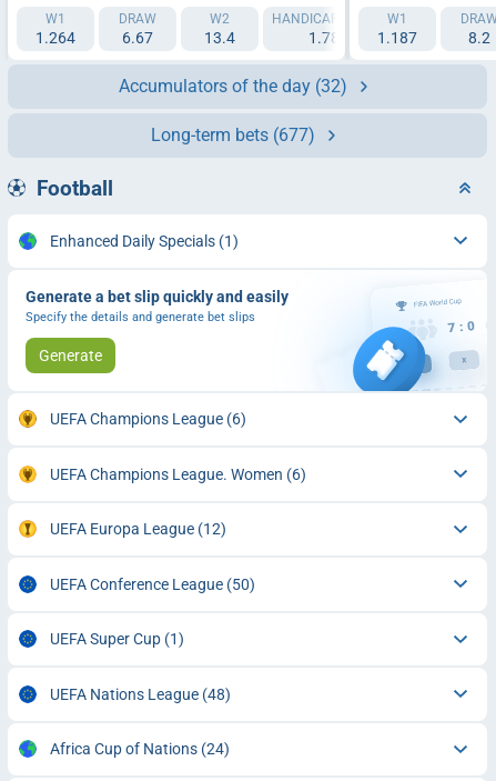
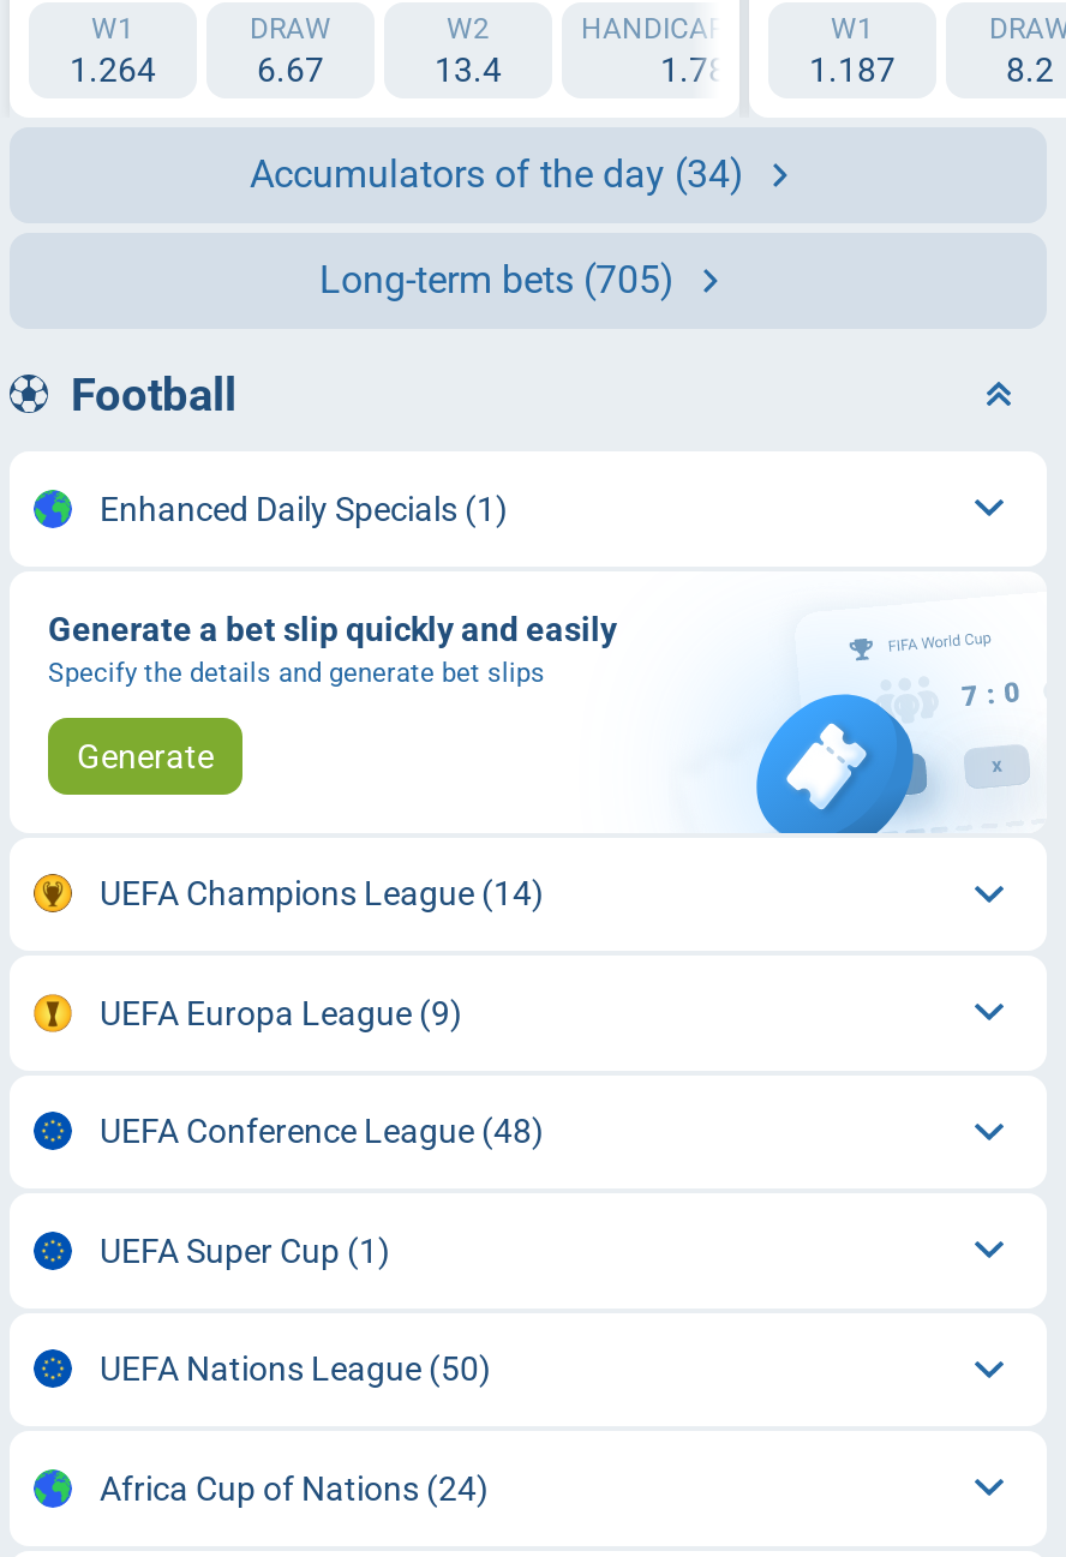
[119,75,347,96] Accumulators of the day (32) -> [250,150,744,196] Accumulators of the day (34)
[151,124,315,145] Long-term bets (677) -> [319,256,675,301] Long-term bets (705)
[49,410,306,593] UEFA Champions League (6) | UEFA Champions League. Women (6) | UEFA Europa League (12) | UEFA Conference League (50) -> [100,874,544,1151] UEFA Champions League (14) | UEFA Europa League (9) | UEFA Conference League (48)
[49,685,230,703] UEFA Nations League (48) -> [100,1350,491,1388] UEFA Nations League (50)

